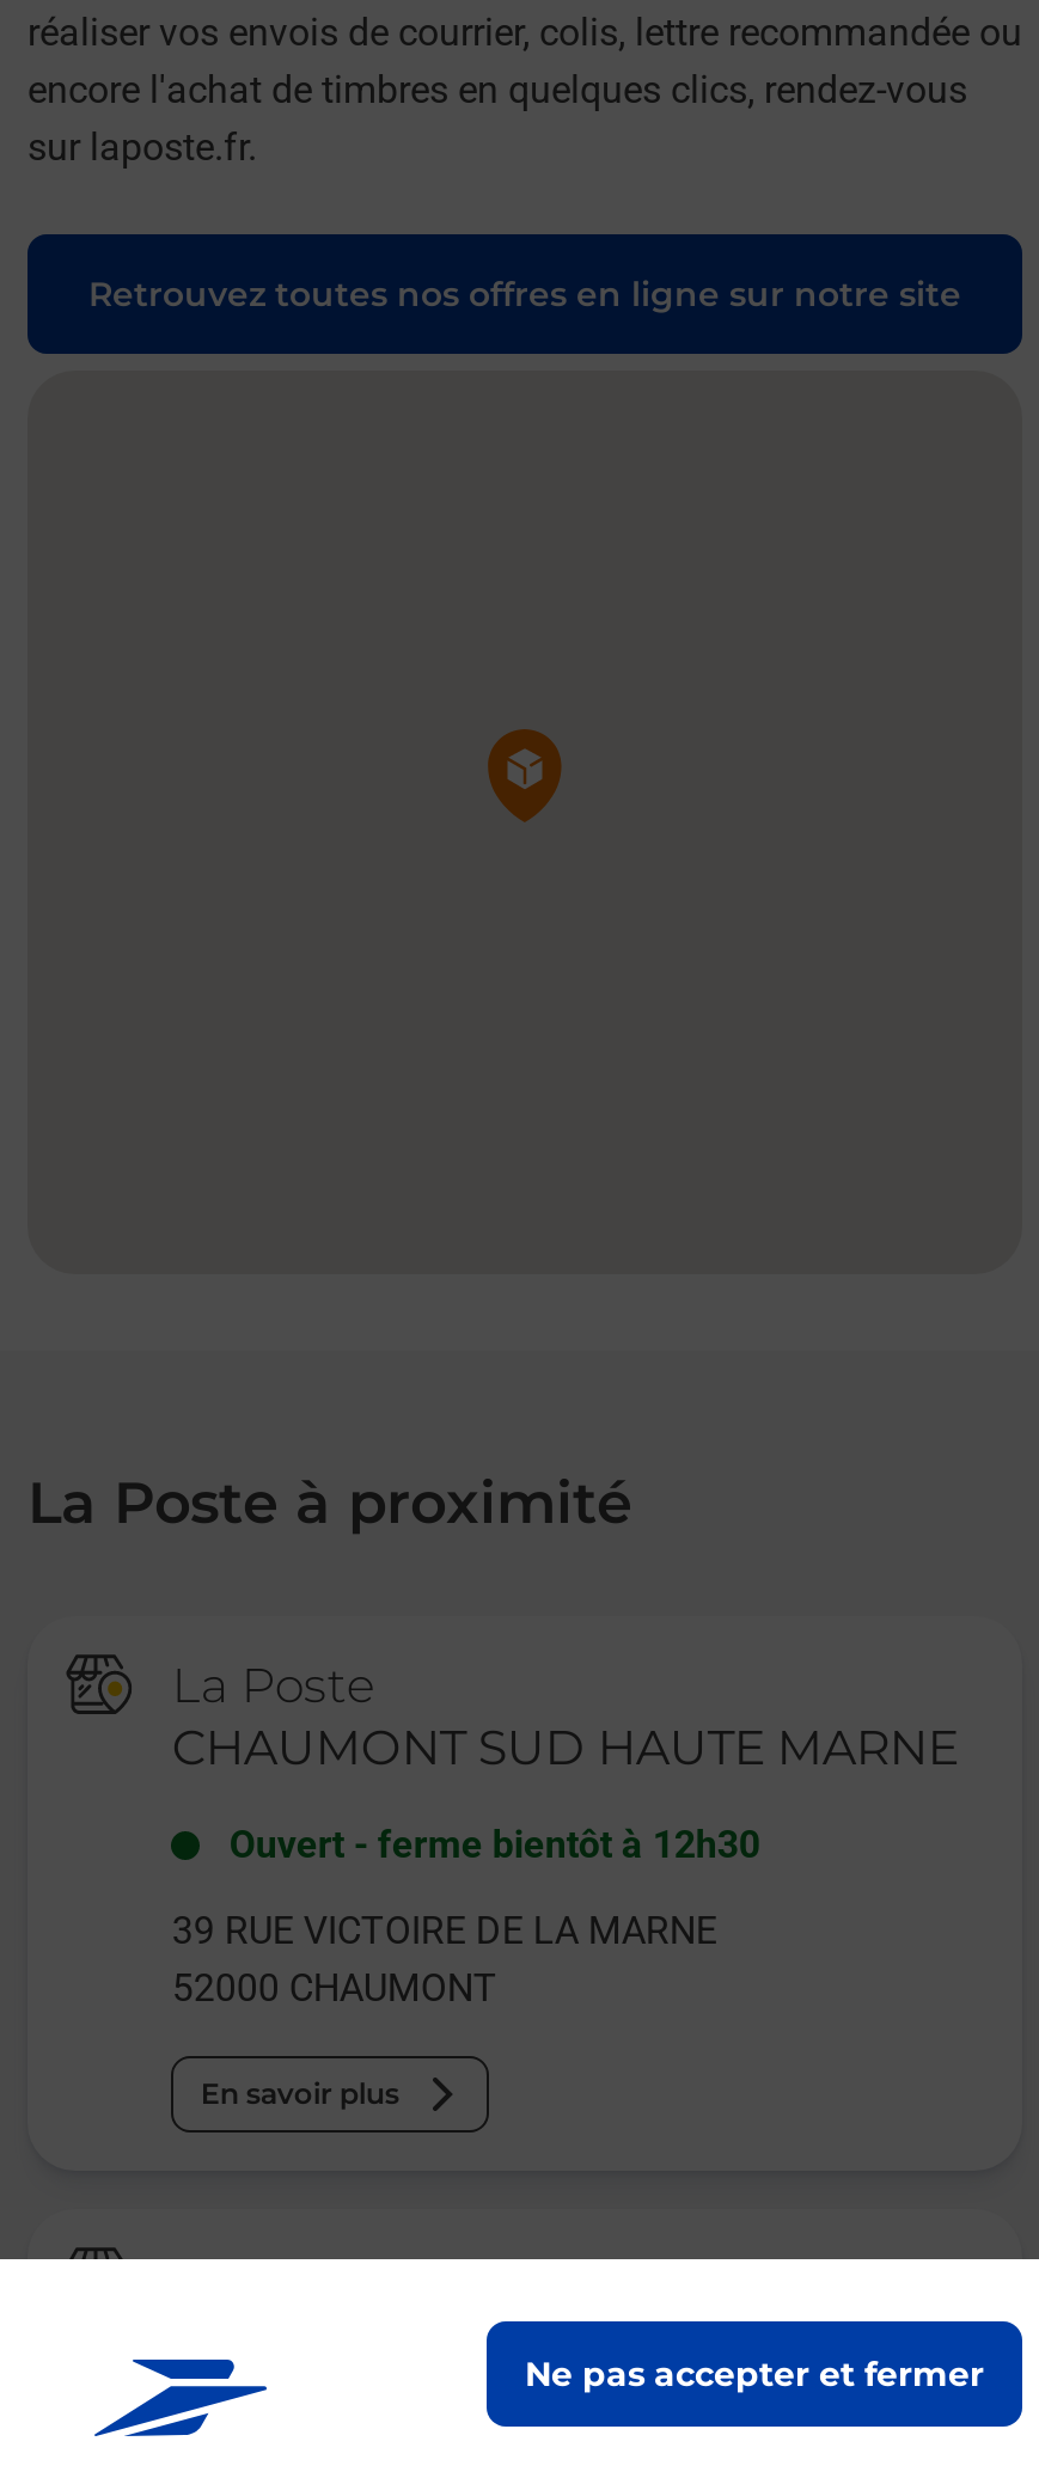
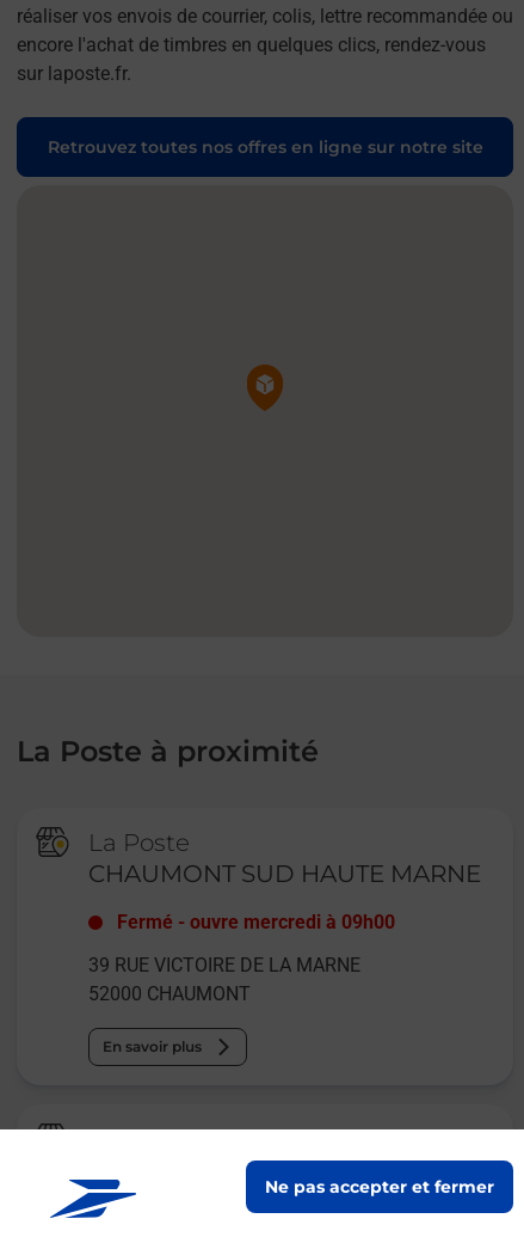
[229,1822,760,1867] Ouvert - ferme bientôt à 12h30 -> [117,911,395,933] Fermé - ouvre mercredi à 09h00

